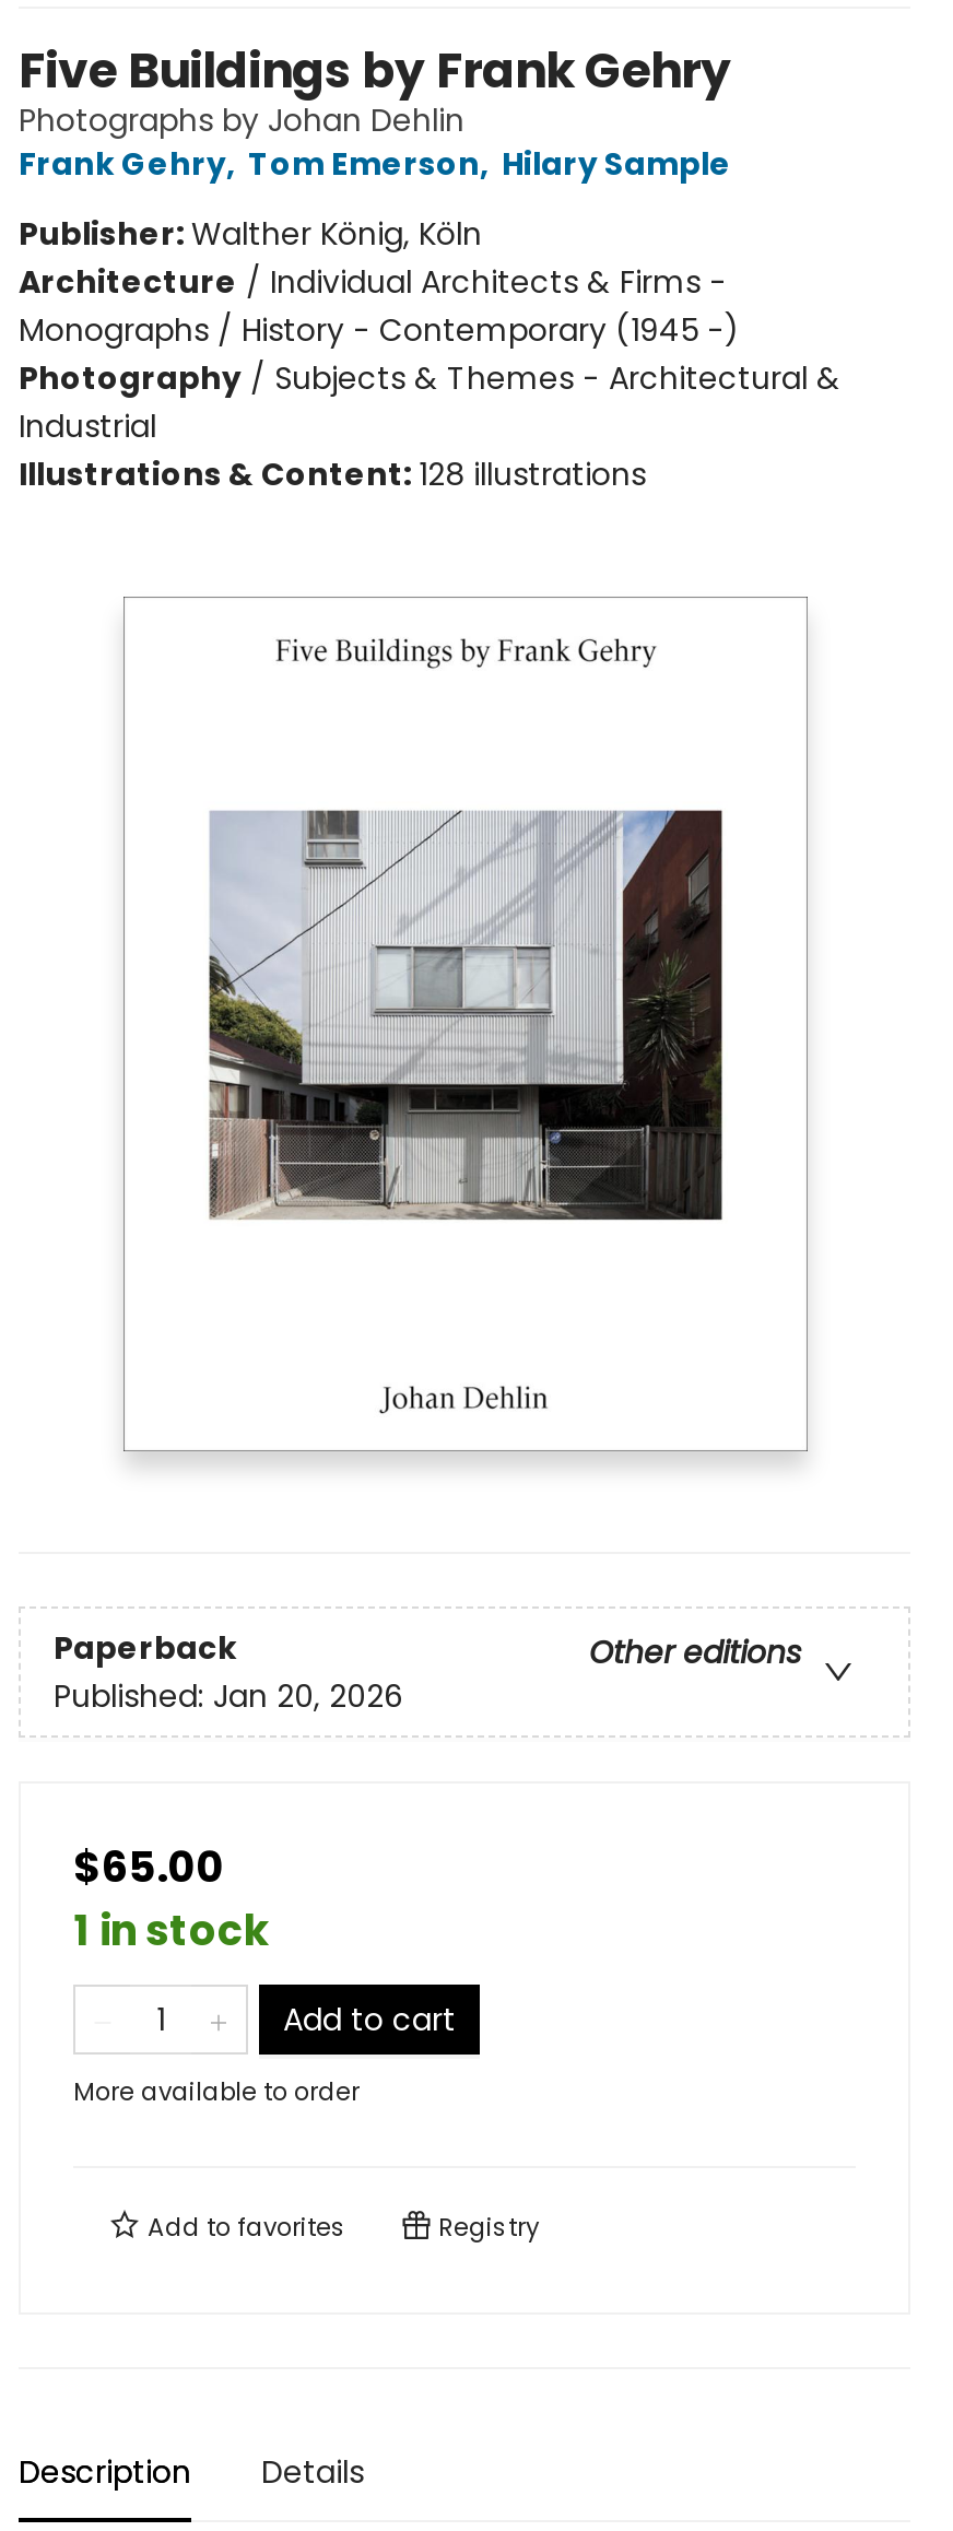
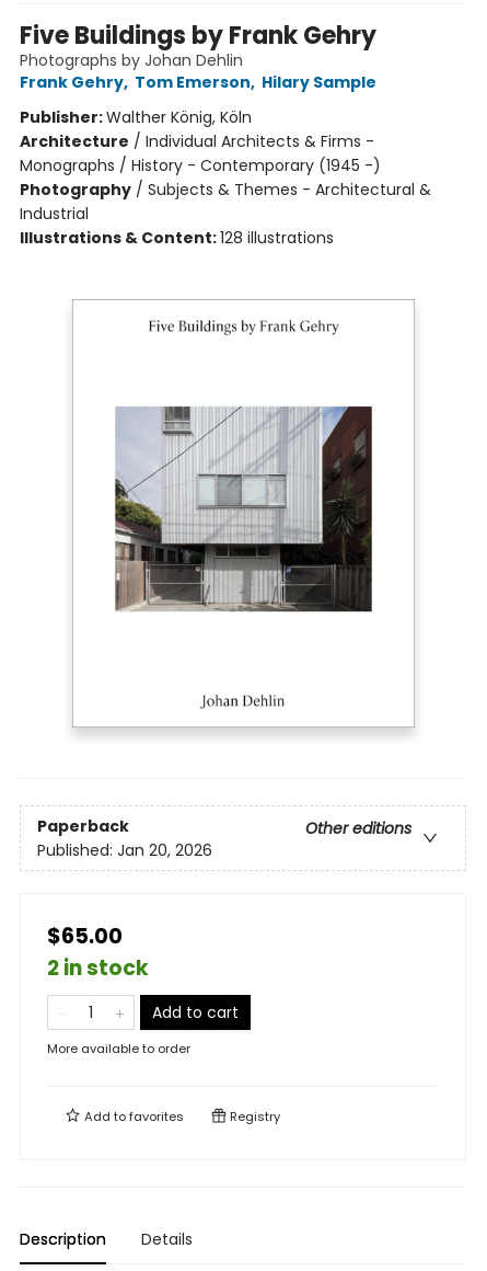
[73,1902,270,1961] 1 in stock -> [47,953,149,983] 2 in stock

